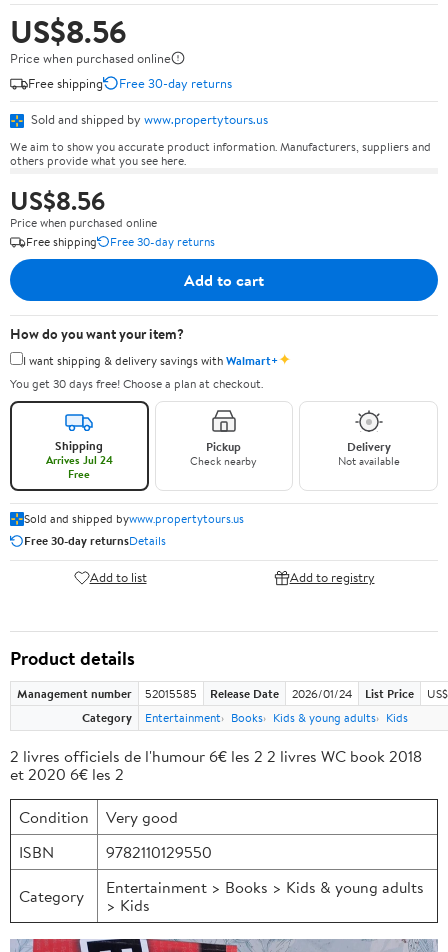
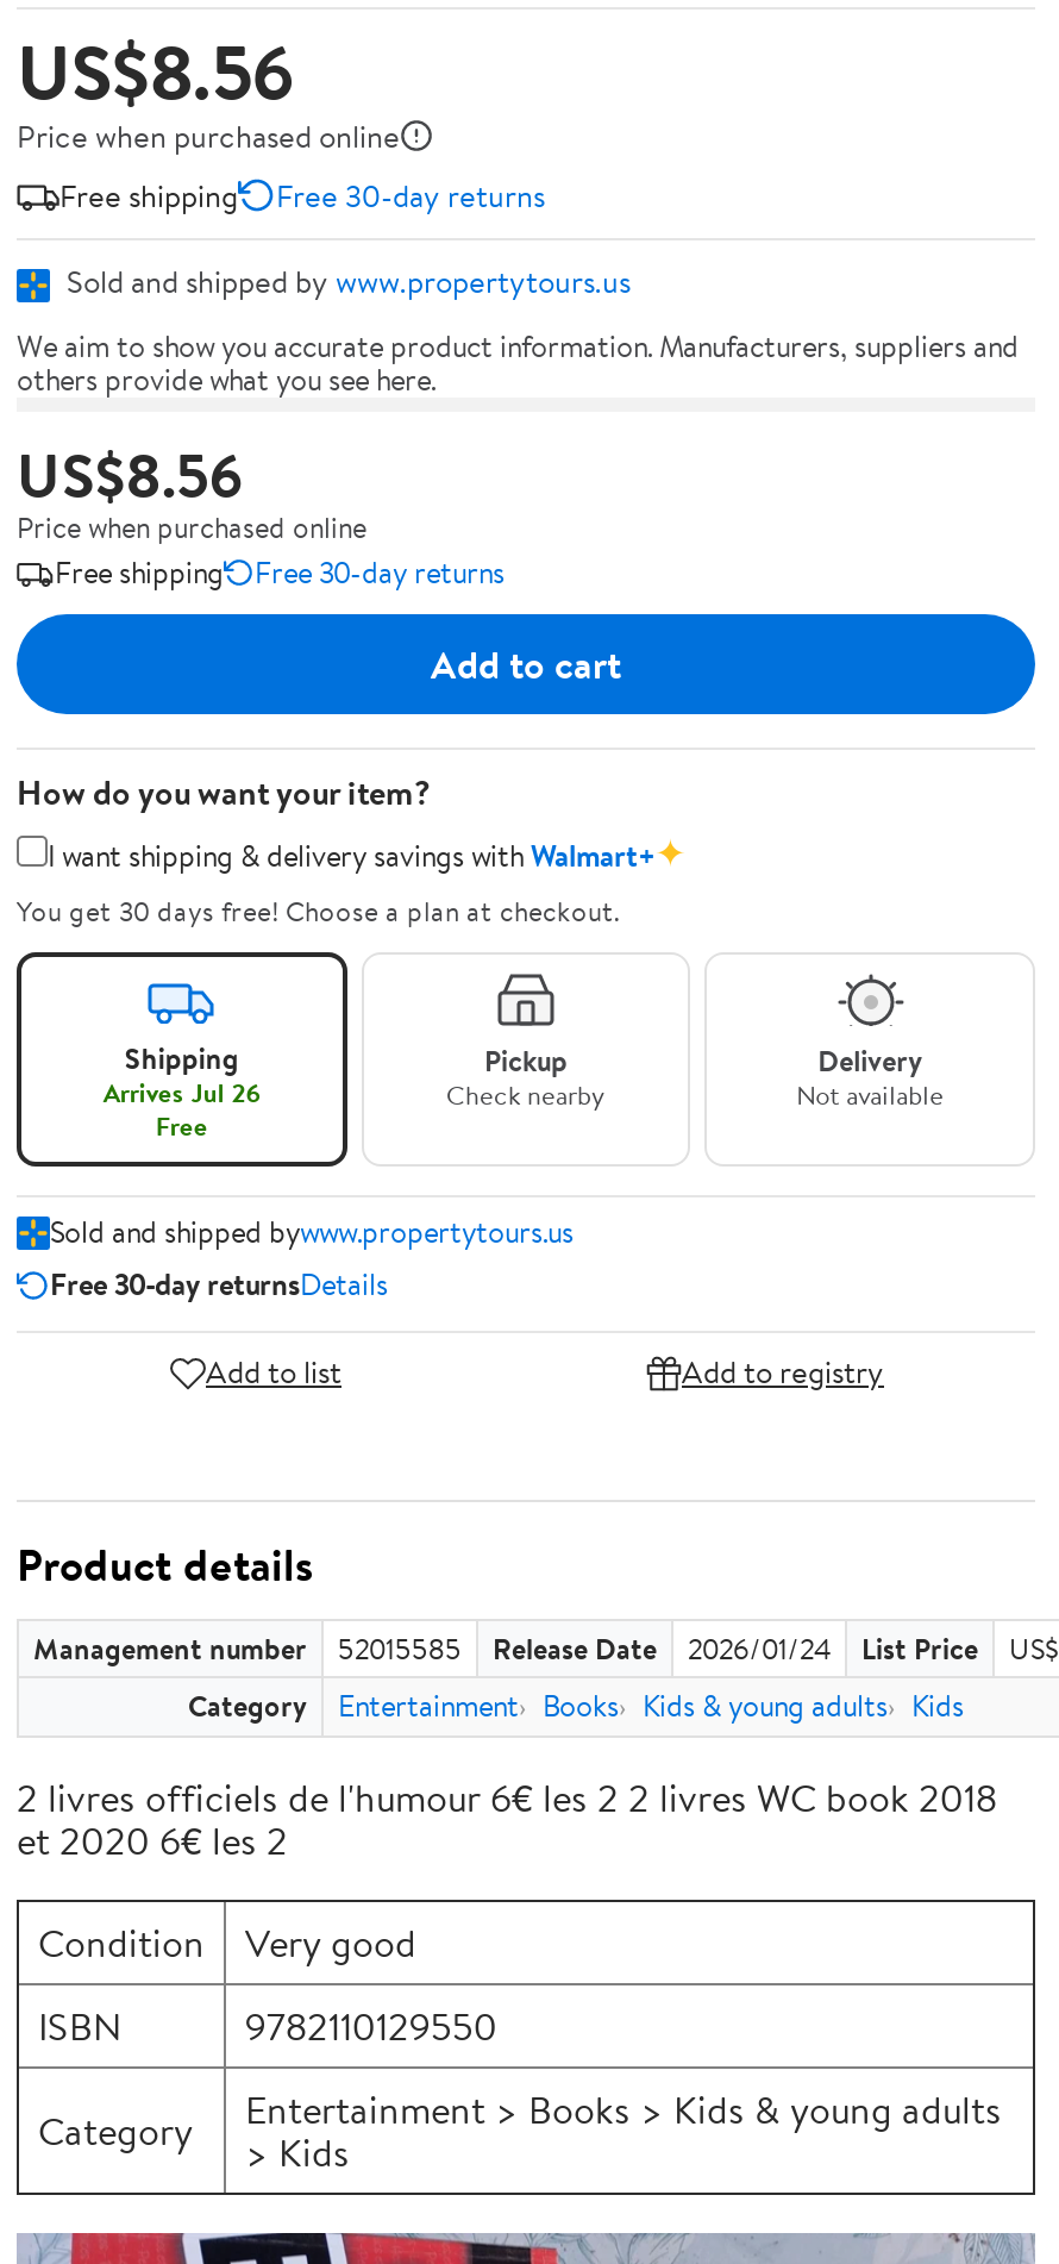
[46,452,113,468] Arrives Jul 24 -> [103,1074,260,1112] Arrives Jul 26

